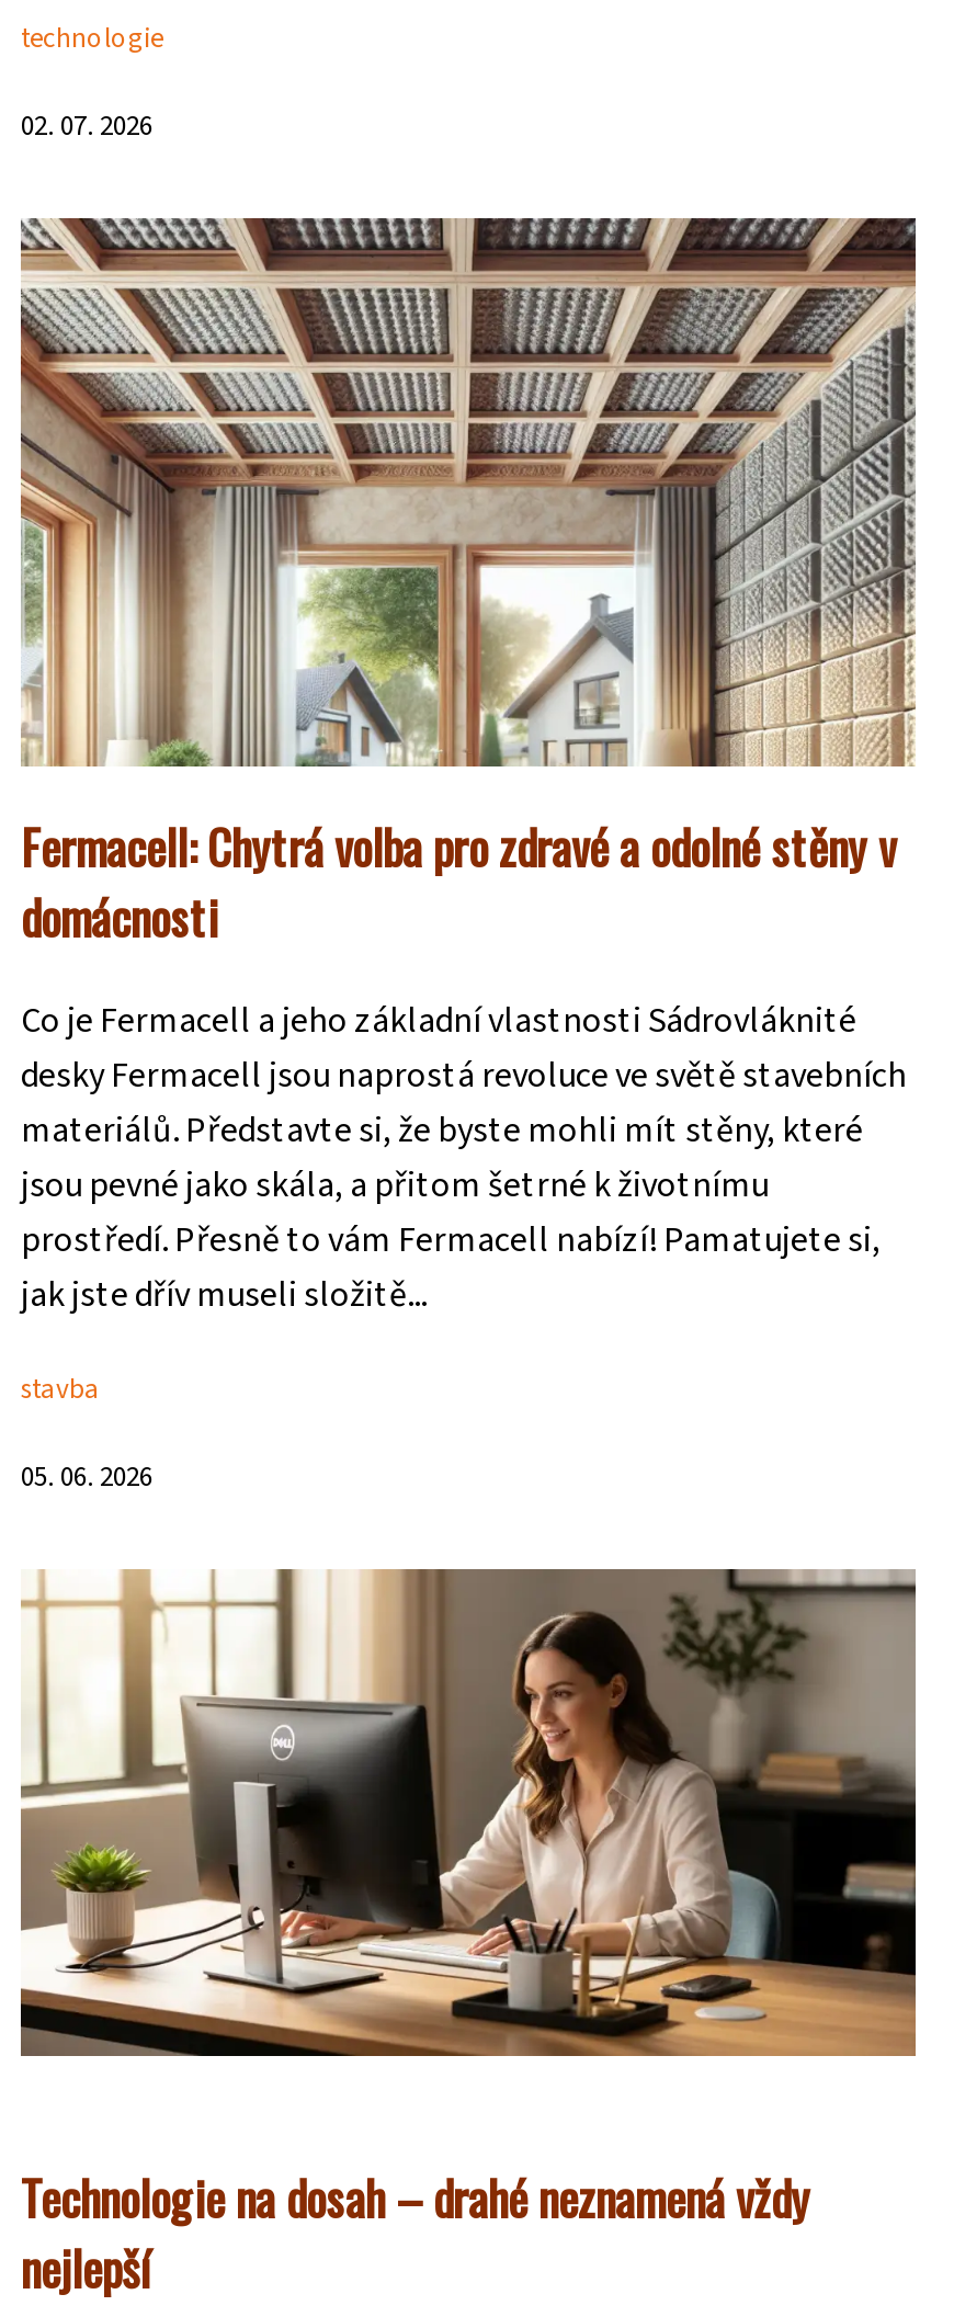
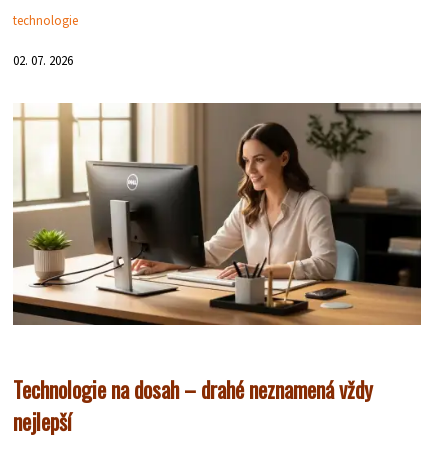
[19,216,916,1497] [image] | Fermacell: Chytrá volba pro zdravé a odolné stěny v | domácnosti | Co je Fermacell a jeho základní vlastnosti Sádrovláknité | desky Fermacell jsou naprostá revoluce ve světě stavebních | materiálů. Představte si, že byste mohli mít stěny, které | jsou pevné jako skála, a přitom šetrné k životnímu | prostředí. Přesně to vám Fermacell nabízí! Pamatujete si, | jak jste dřív museli složitě... | stavba | 05. 06. 2026 -> none

